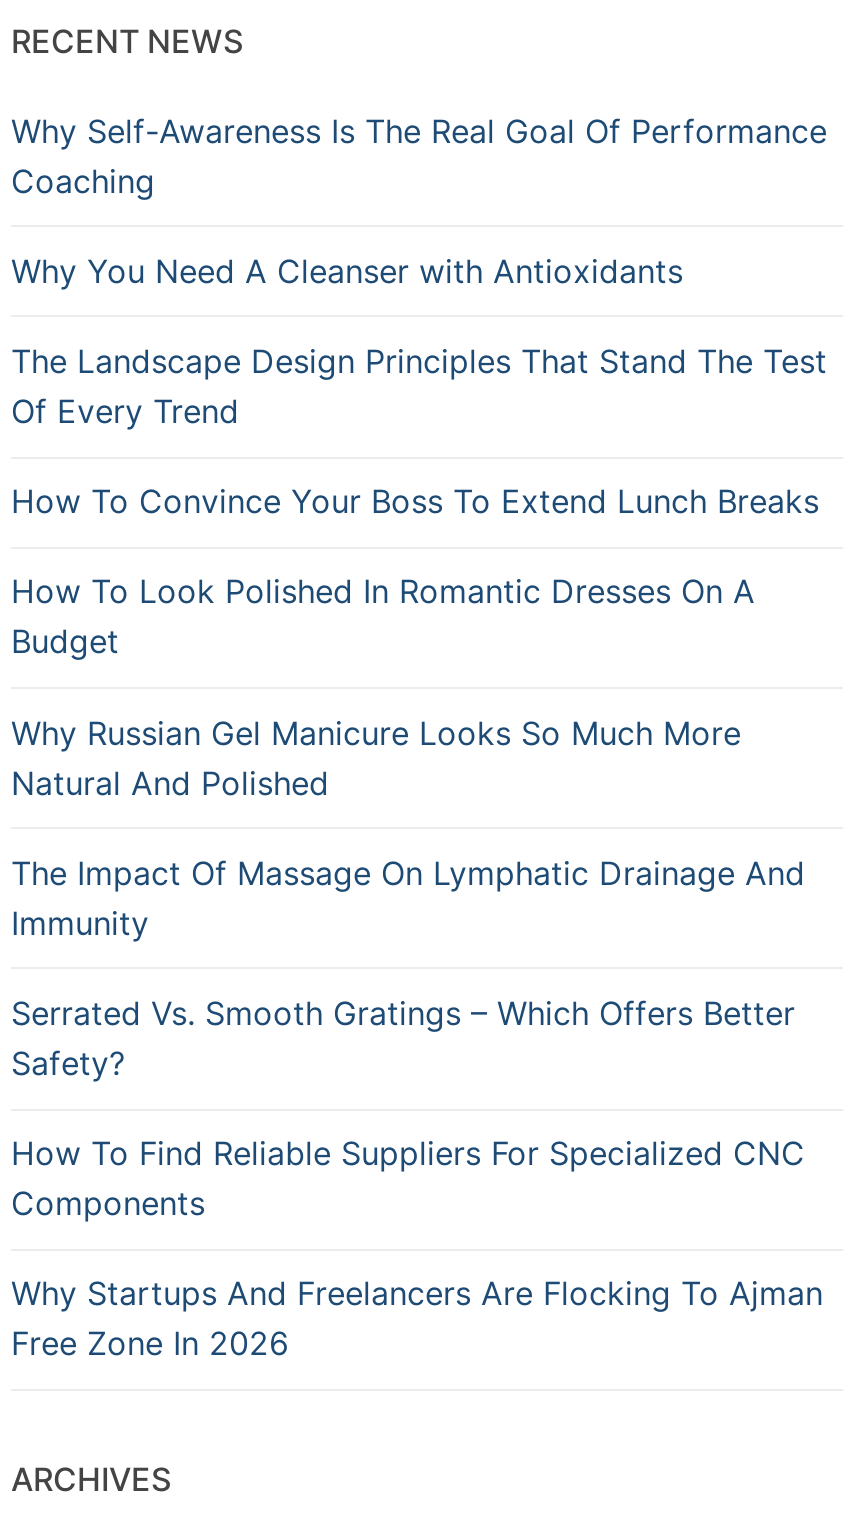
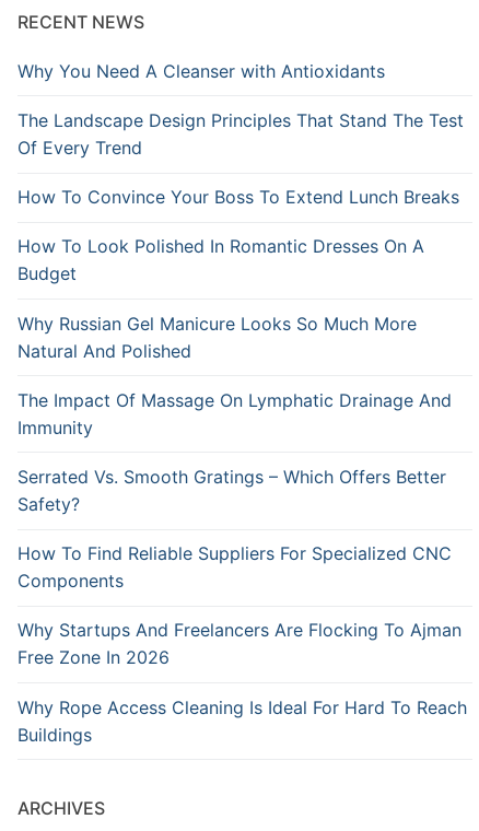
[11,110,827,200] Why Self-Awareness Is The Real Goal Of Performance | Coaching -> none
moved [11,250,827,1363] -> [17,60,464,669]: Why You Need A Cleanser with Antioxidants | The Landscape Design Principles That Stand The Test | Of Every Trend | ... | Why Startups And Freelancers Are Flocking To Ajman | Free Zone In 2026
none -> [17,696,467,745] Why Rope Access Cleaning Is Ideal For Hard To Reach | Buildings

